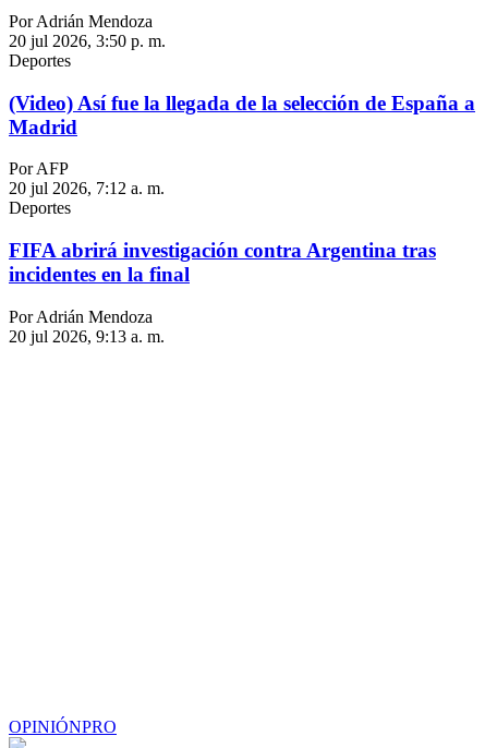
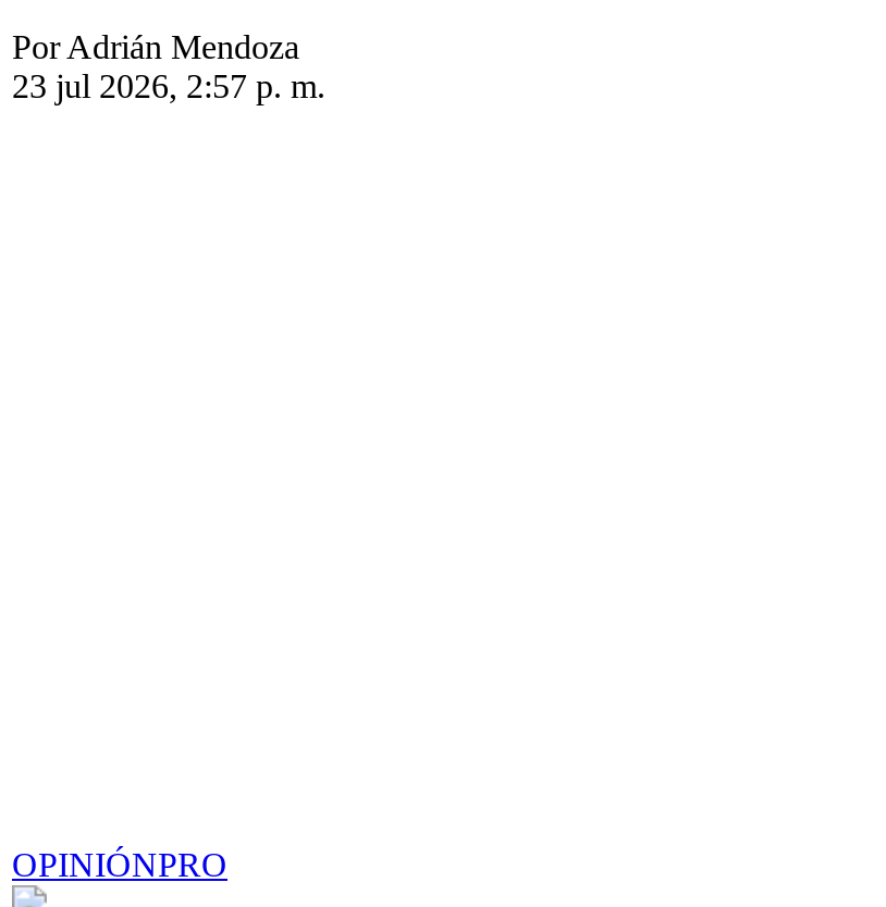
[9,32,475,346] 20 jul 2026, 3:50 p. m. | Deportes | (Video) Así fue la llegada de la selección de España a | Madrid | Por AFP | 20 jul 2026, 7:12 a. m. | Deportes | FIFA abrirá investigación contra Argentina tras | incidentes en la final | Por Adrián Mendoza | 20 jul 2026, 9:13 a. m. -> [12,67,325,104] 23 jul 2026, 2:57 p. m.

